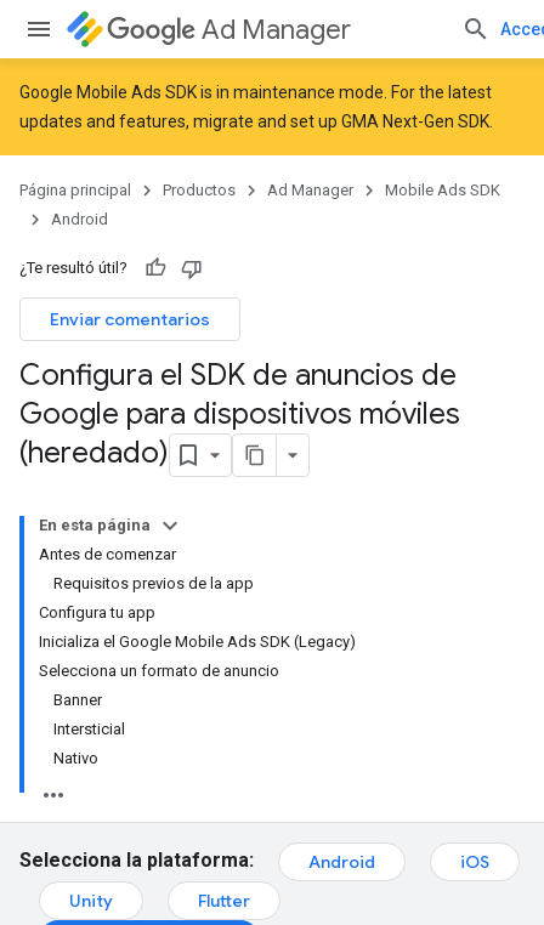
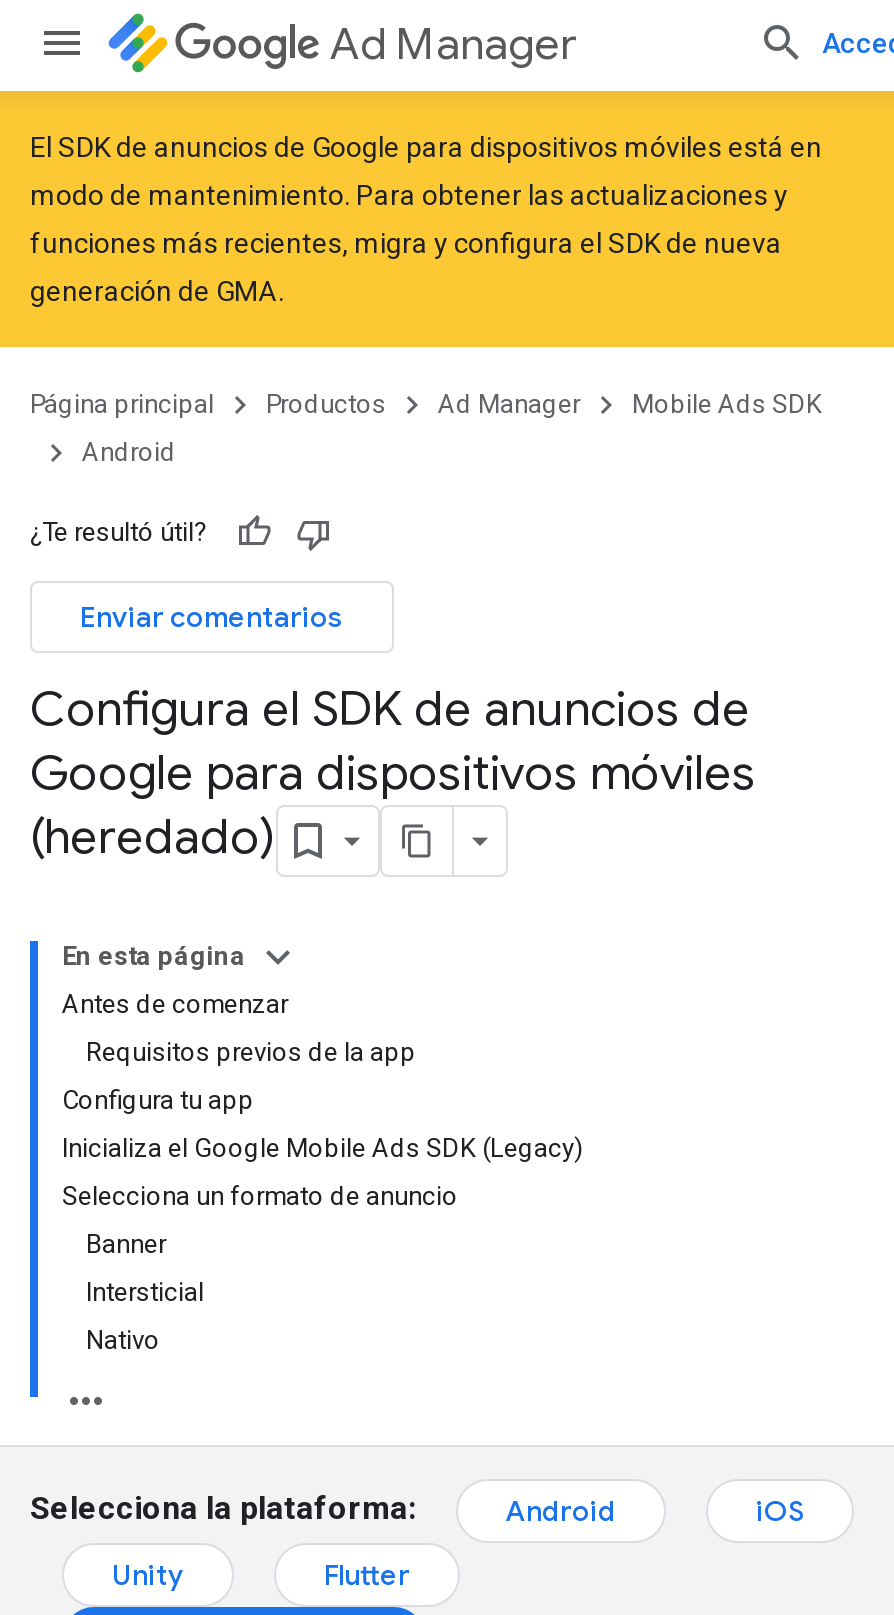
[19,83,493,131] Google Mobile Ads SDK is in maintenance mode. For the latest | updates and features, migrate and set up GMA Next-Gen SDK. -> [30,131,822,307] El SDK de anuncios de Google para dispositivos móviles está en | modo de mantenimiento. Para obtener las actualizaciones y | funciones más recientes, migra y configura el SDK de nueva | generación de GMA.

